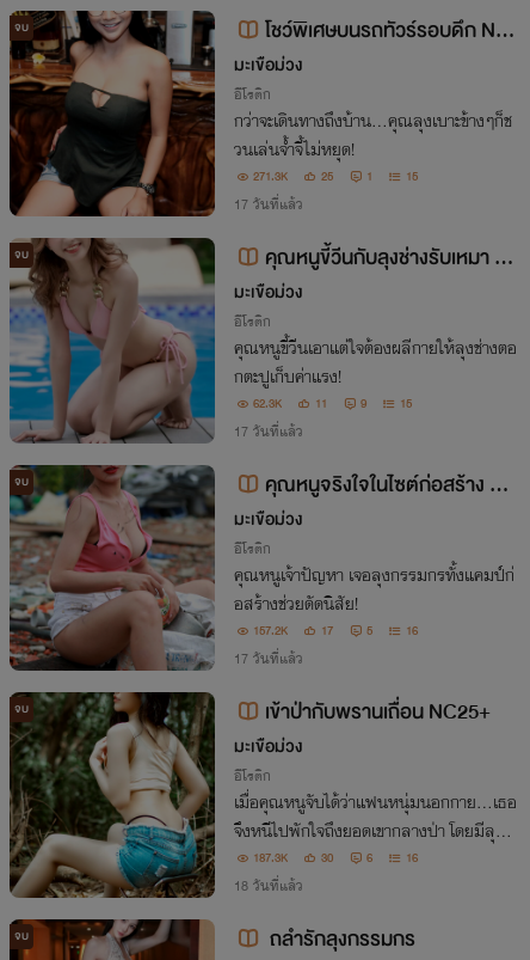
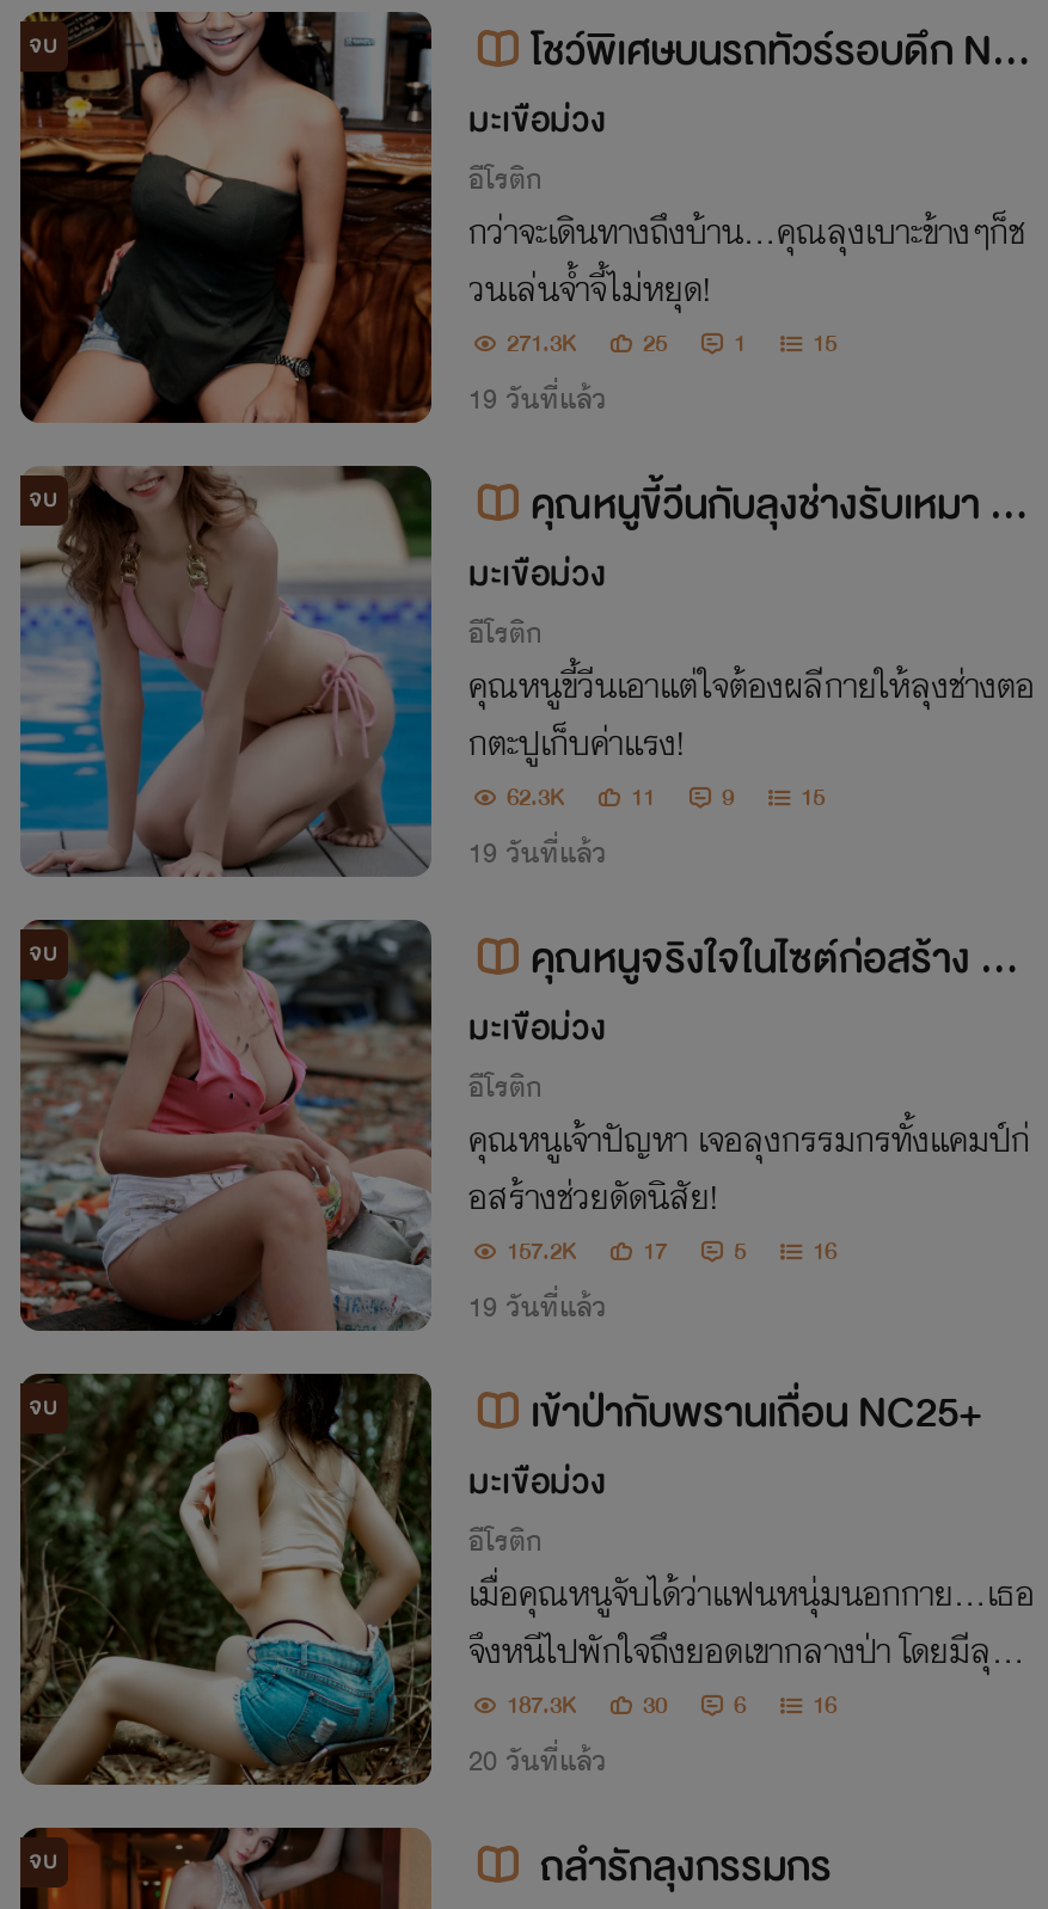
[233,192,303,216] 17 วันที่แล้ว -> [468,375,607,423] 19 วันที่แล้ว
[233,420,303,444] 17 วันที่แล้ว -> [468,829,607,877] 19 วันที่แล้ว
[233,647,303,671] 17 วันที่แล้ว -> [468,1283,607,1331] 19 วันที่แล้ว
[233,874,303,898] 18 วันที่แล้ว -> [468,1737,607,1785] 20 วันที่แล้ว

